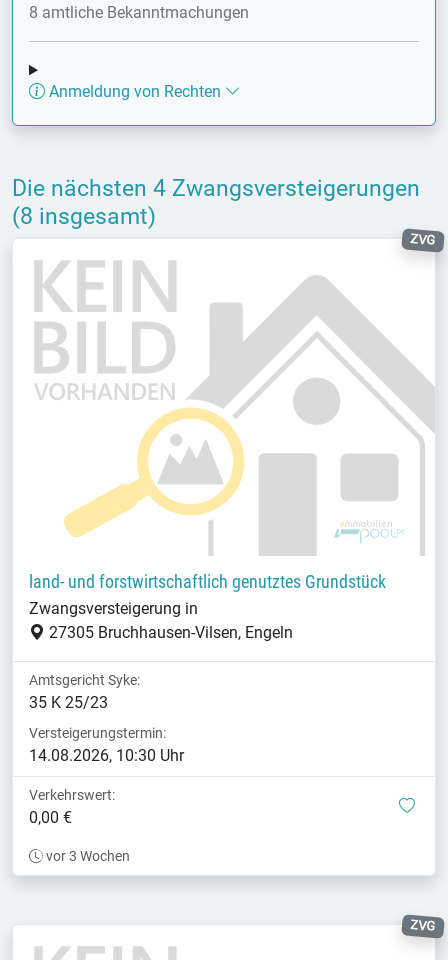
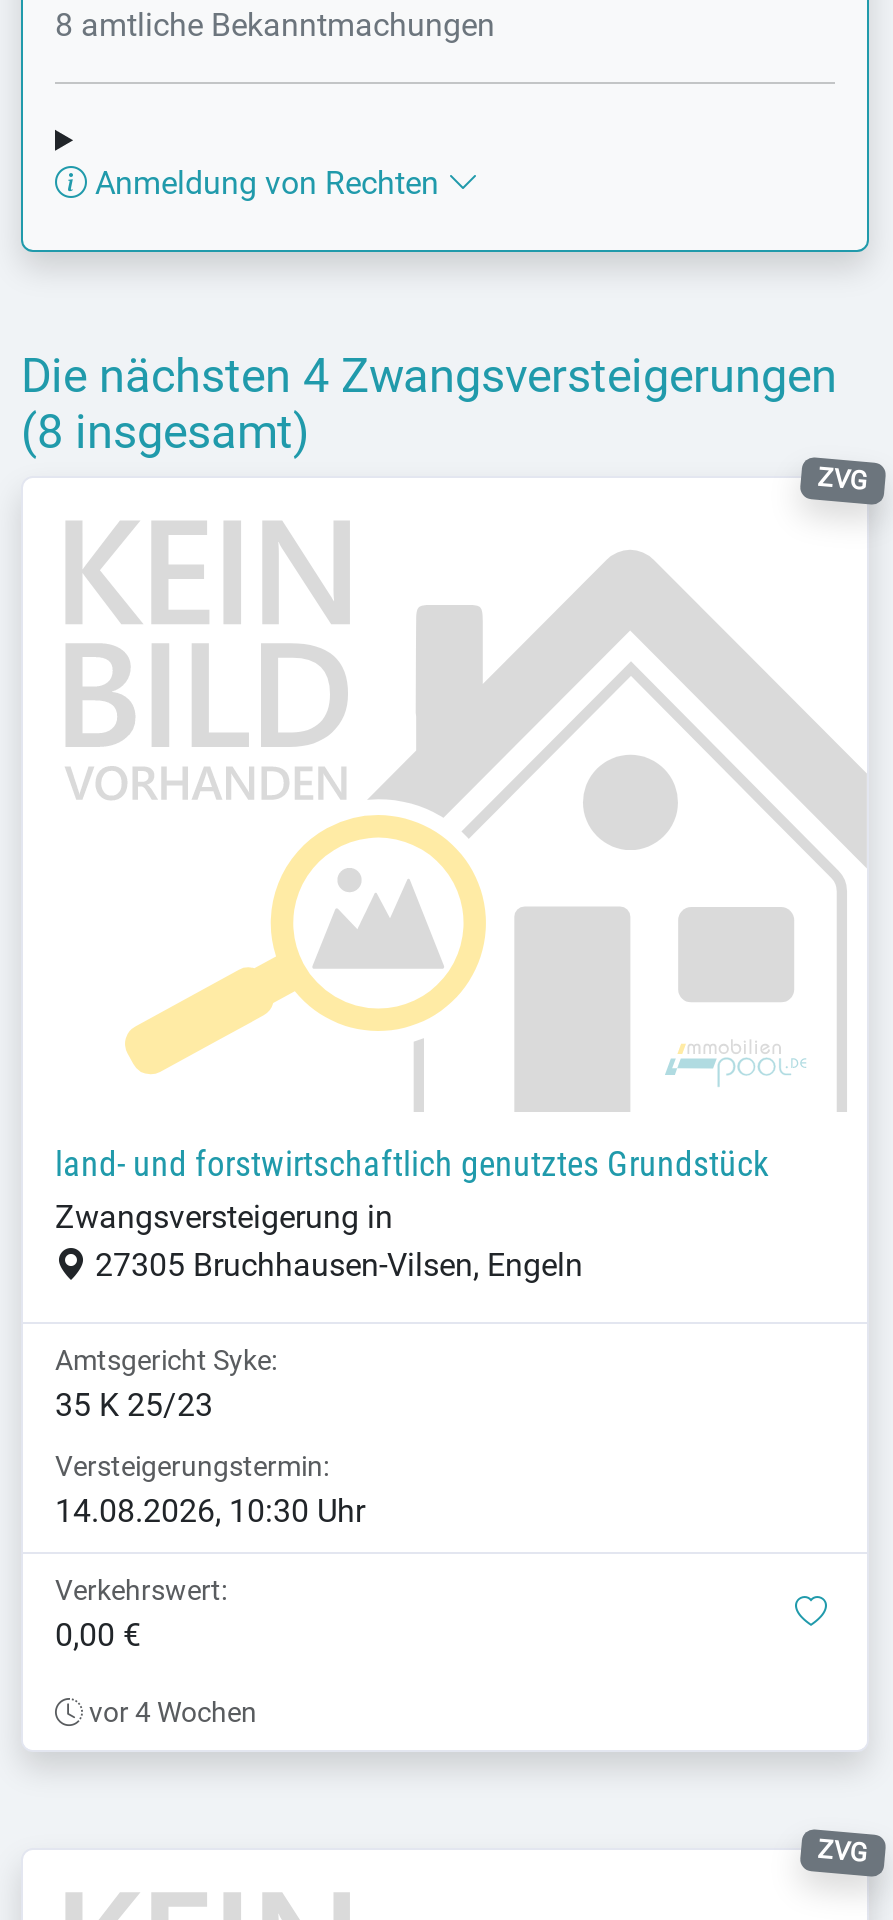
[43,848,130,864] vor 3 Wochen -> [83,1696,257,1728] vor 4 Wochen

